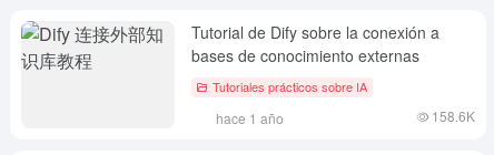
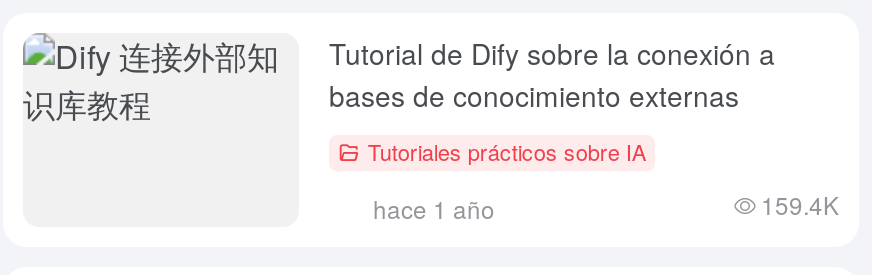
[432,107,475,126] 158.6K -> [761,188,839,222] 159.4K

